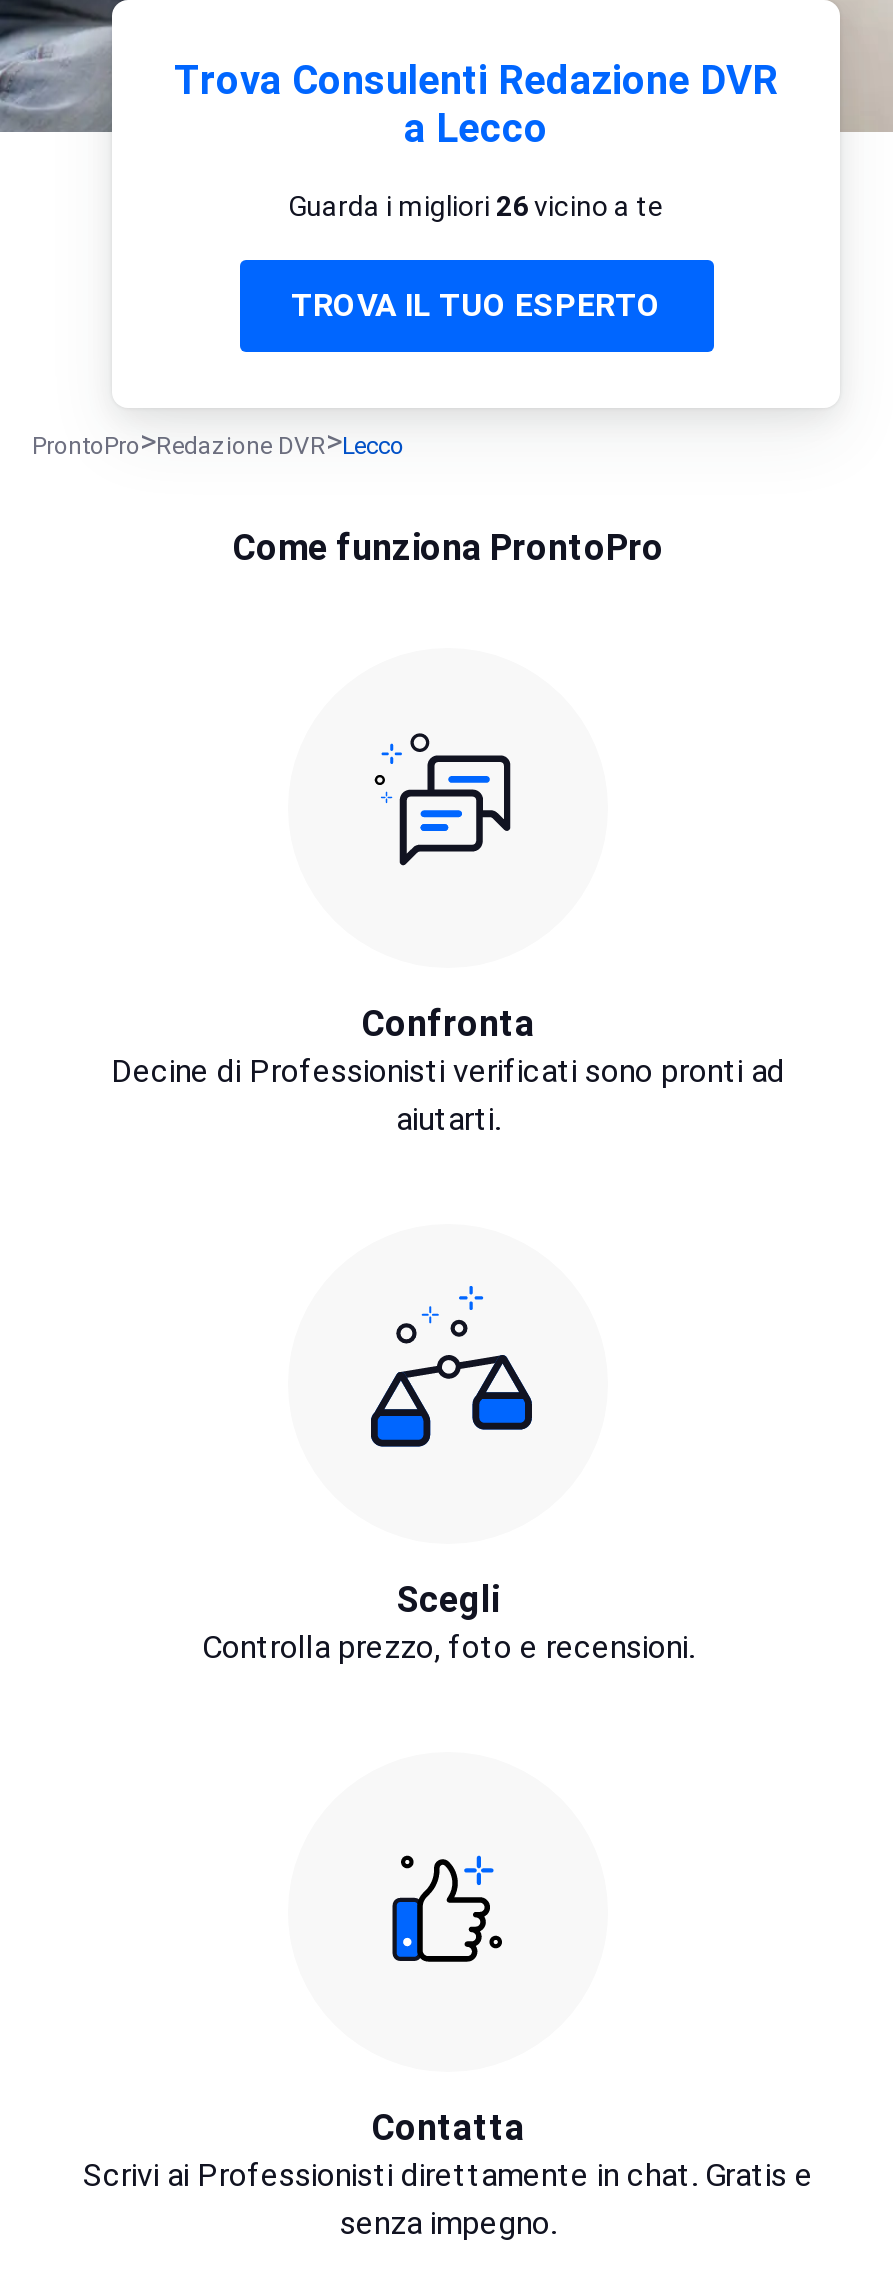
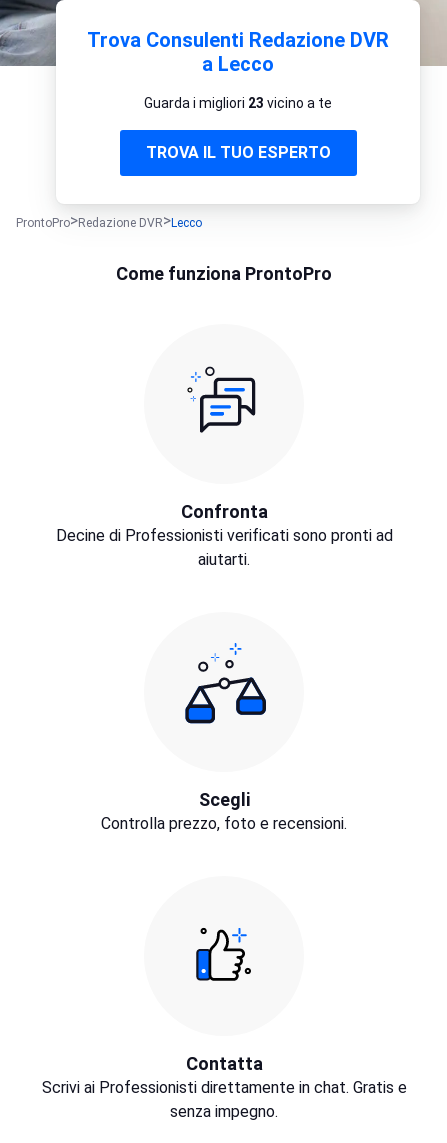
[288,190,664,222] Guarda i migliori 26 vicino a te -> [144,95,332,111] Guarda i migliori 23 vicino a te

